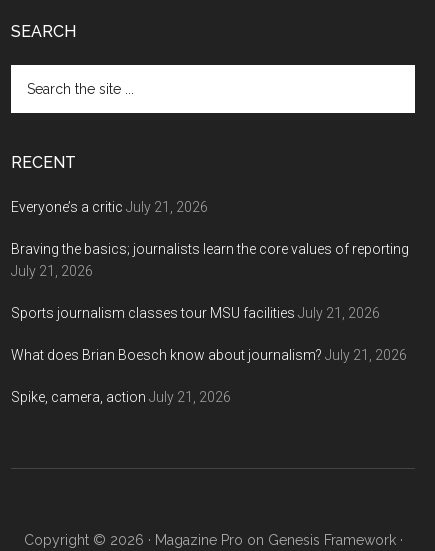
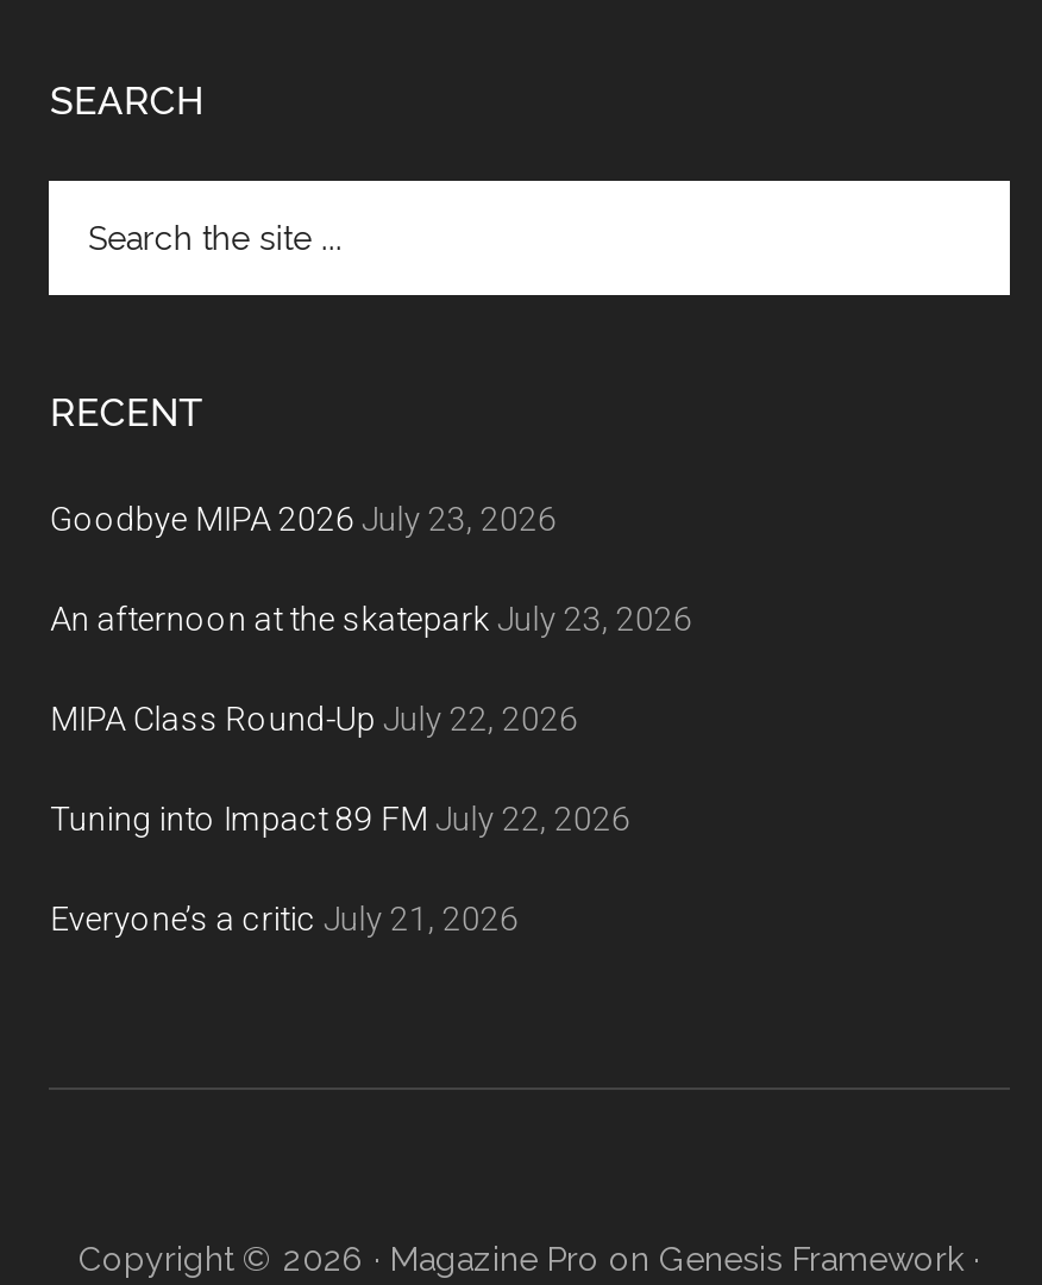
none -> [50,499,692,836] Goodbye MIPA 2026 July 23, 2026 | An afternoon at the skatepark July 23, 2026 | MIPA Class Round-Up July 22, 2026 | Tuning into Impact 89 FM July 22, 2026
moved [11,198,208,214] -> [50,898,518,936]: Everyone’s a critic July 21, 2026
[11,240,409,404] Braving the basics; journalists learn the core values of reporting | July 21, 2026 | Sports journalism classes tour MSU facilities July 21, 2026 | What does Brian Boesch know about journalism? July 21, 2026 | Spike, camera, action July 21, 2026 -> none

